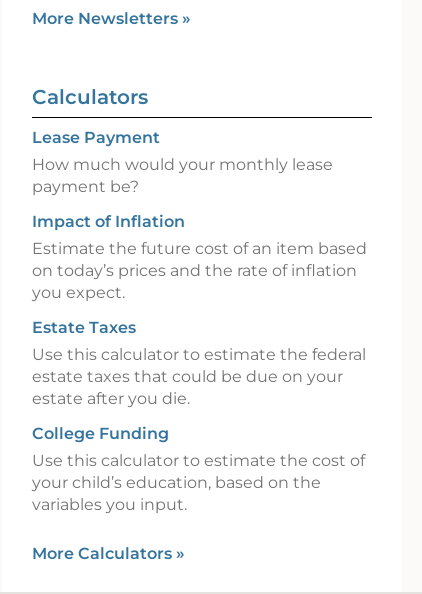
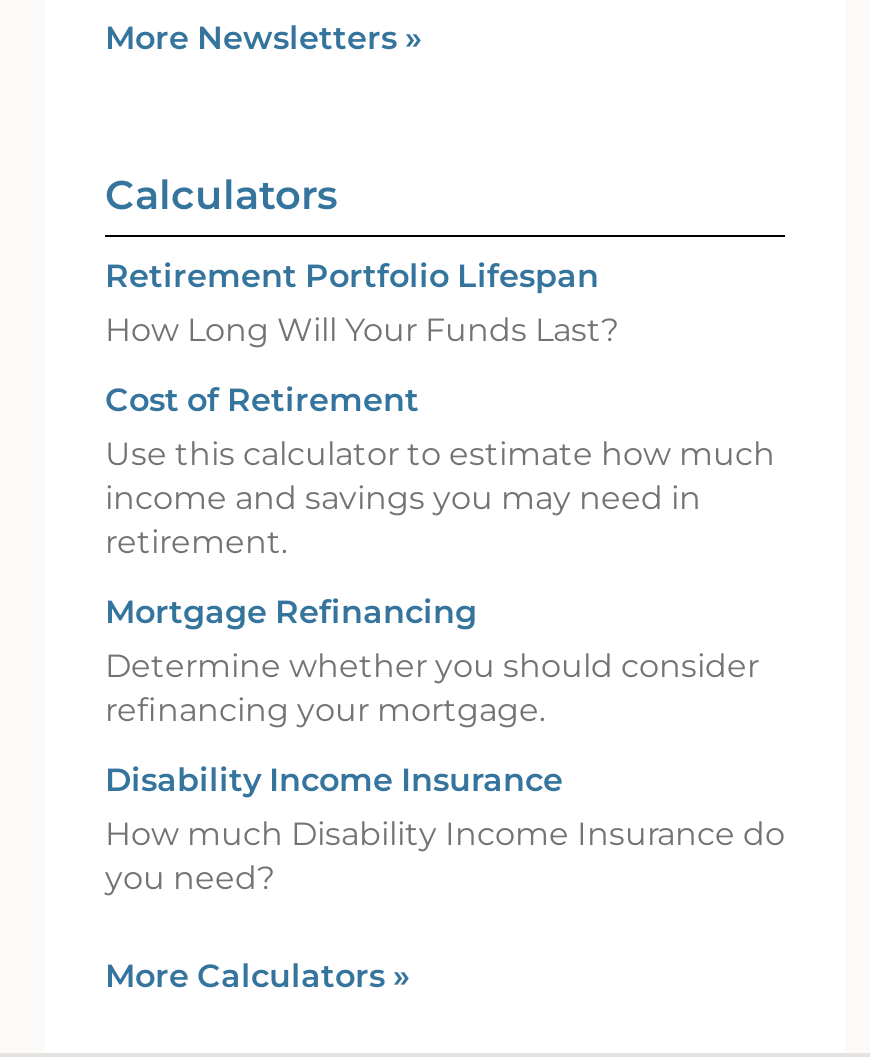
[32,128,333,196] Lease Payment | How much would your monthly lease | payment be? -> [105,257,619,349] Retirement Portfolio Lifespan | How Long Will Your Funds Last?
[32,212,367,302] Impact of Inflation | Estimate the future cost of an item based | on today’s prices and the rate of inflation | you expect. -> [105,381,775,561] Cost of Retirement | Use this calculator to estimate how much | income and savings you may need in | retirement.
[32,318,366,408] Estate Taxes | Use this calculator to estimate the federal | estate taxes that could be due on your | estate after you die. -> [105,593,759,729] Mortgage Refinancing | Determine whether you should consider | refinancing your mortgage.
[32,424,365,514] College Funding | Use this calculator to estimate the cost of | your child’s education, based on the | variables you input. -> [105,761,785,897] Disability Income Insurance | How much Disability Income Insurance do | you need?

